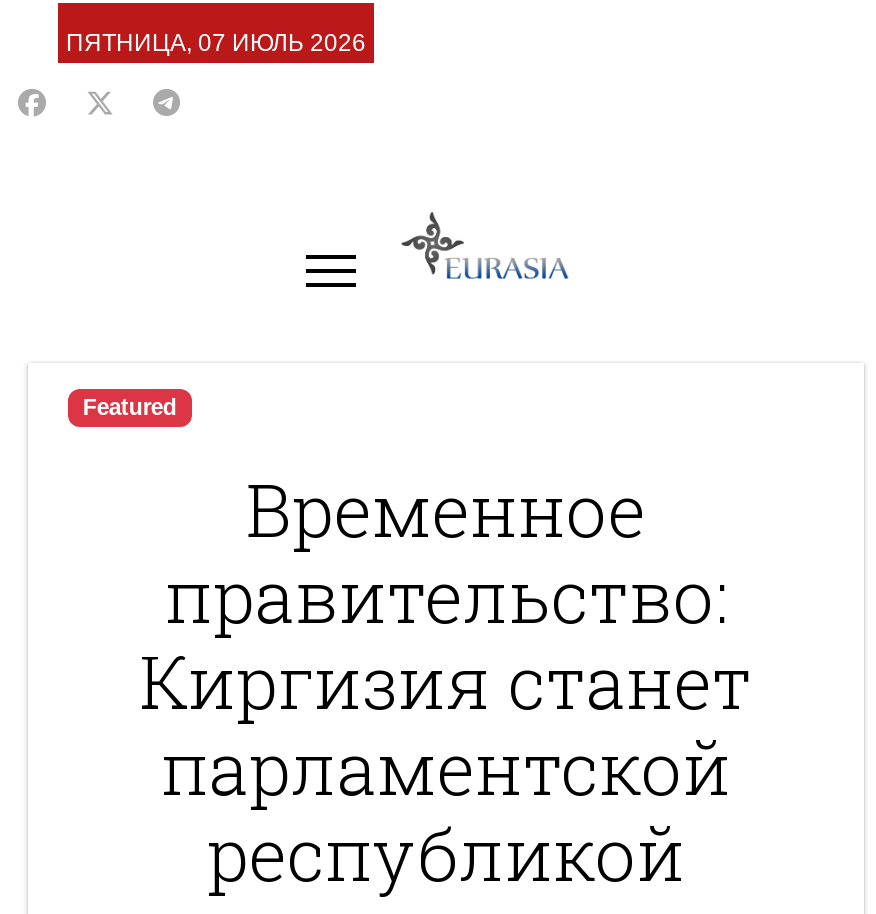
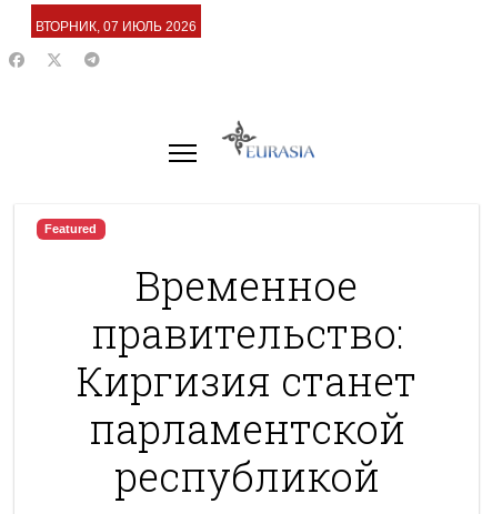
[66,29,366,57] ПЯТНИЦА, 07 ИЮЛЬ 2026 -> [36,19,197,34] ВТОРНИК, 07 ИЮЛЬ 2026

